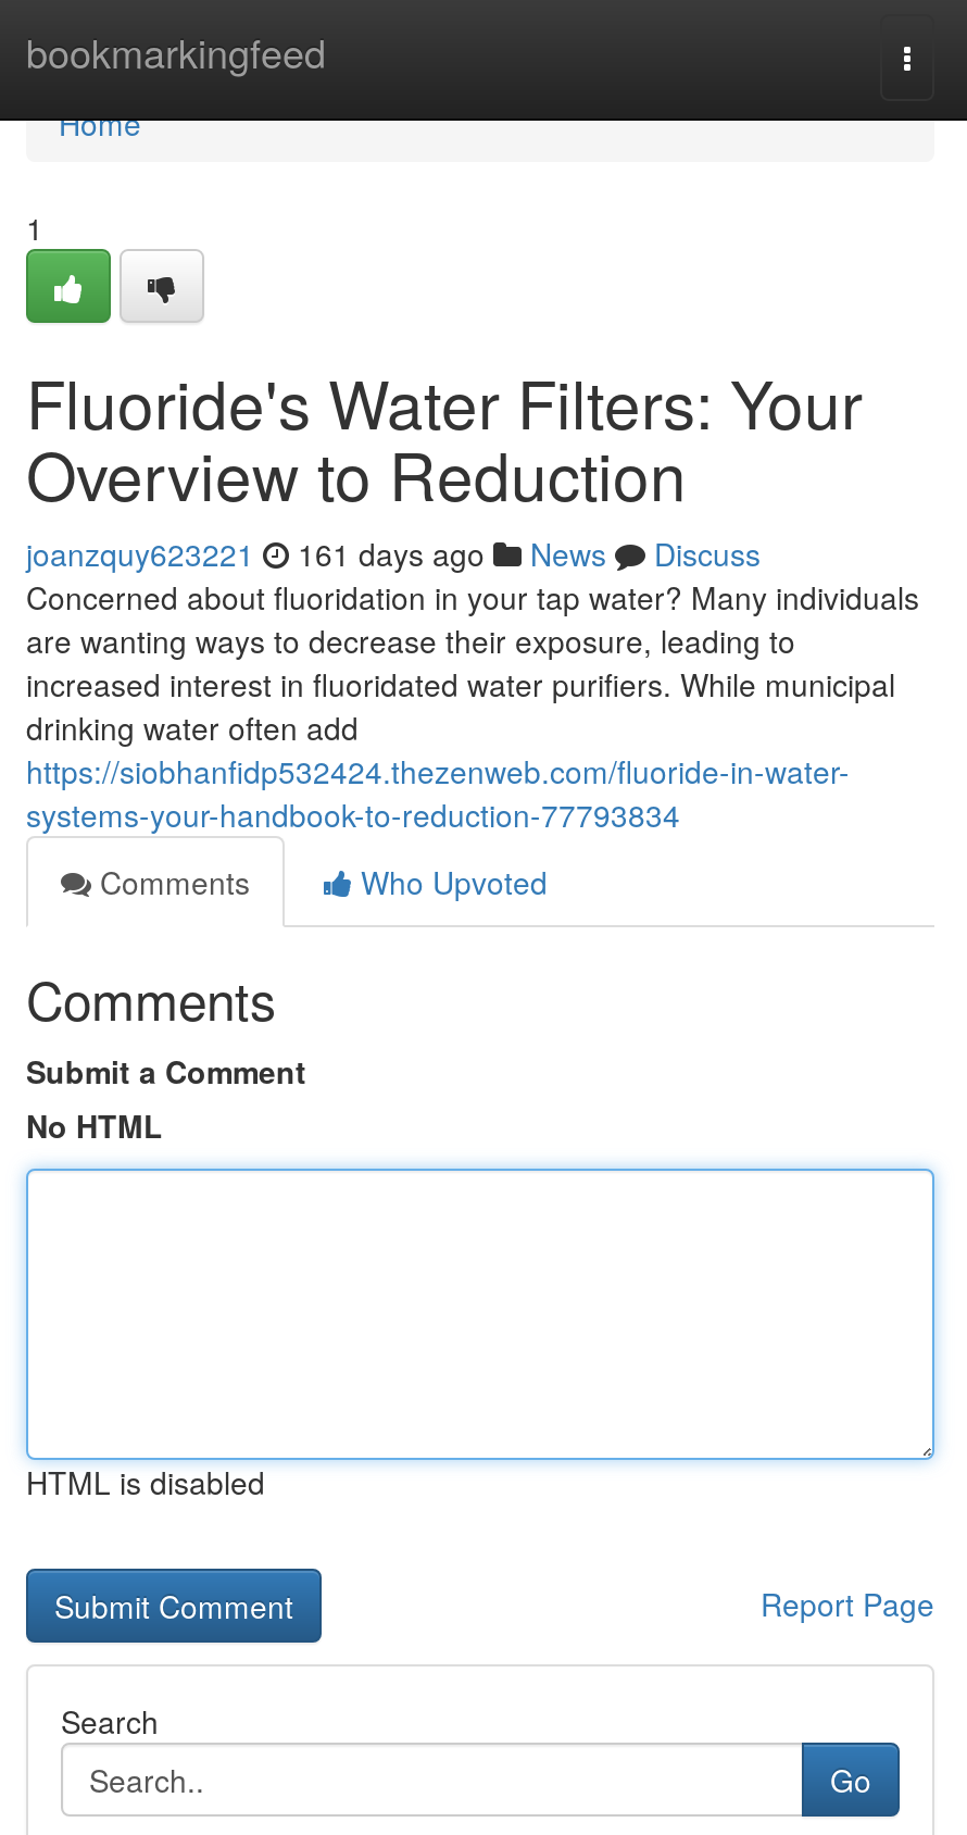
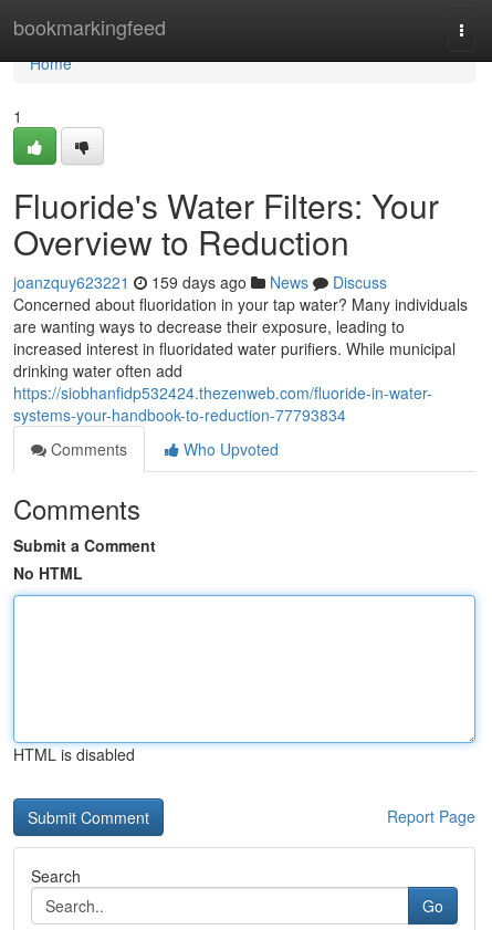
[26,532,761,575] joanzquy623221 161 days ago News Discuss -> [13,271,387,293] joanzquy623221 159 days ago News Discuss

